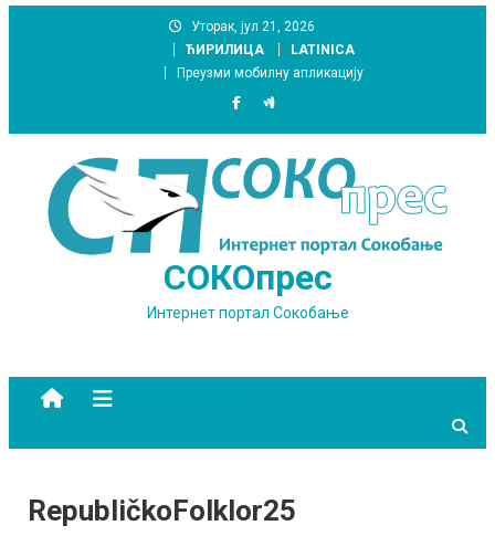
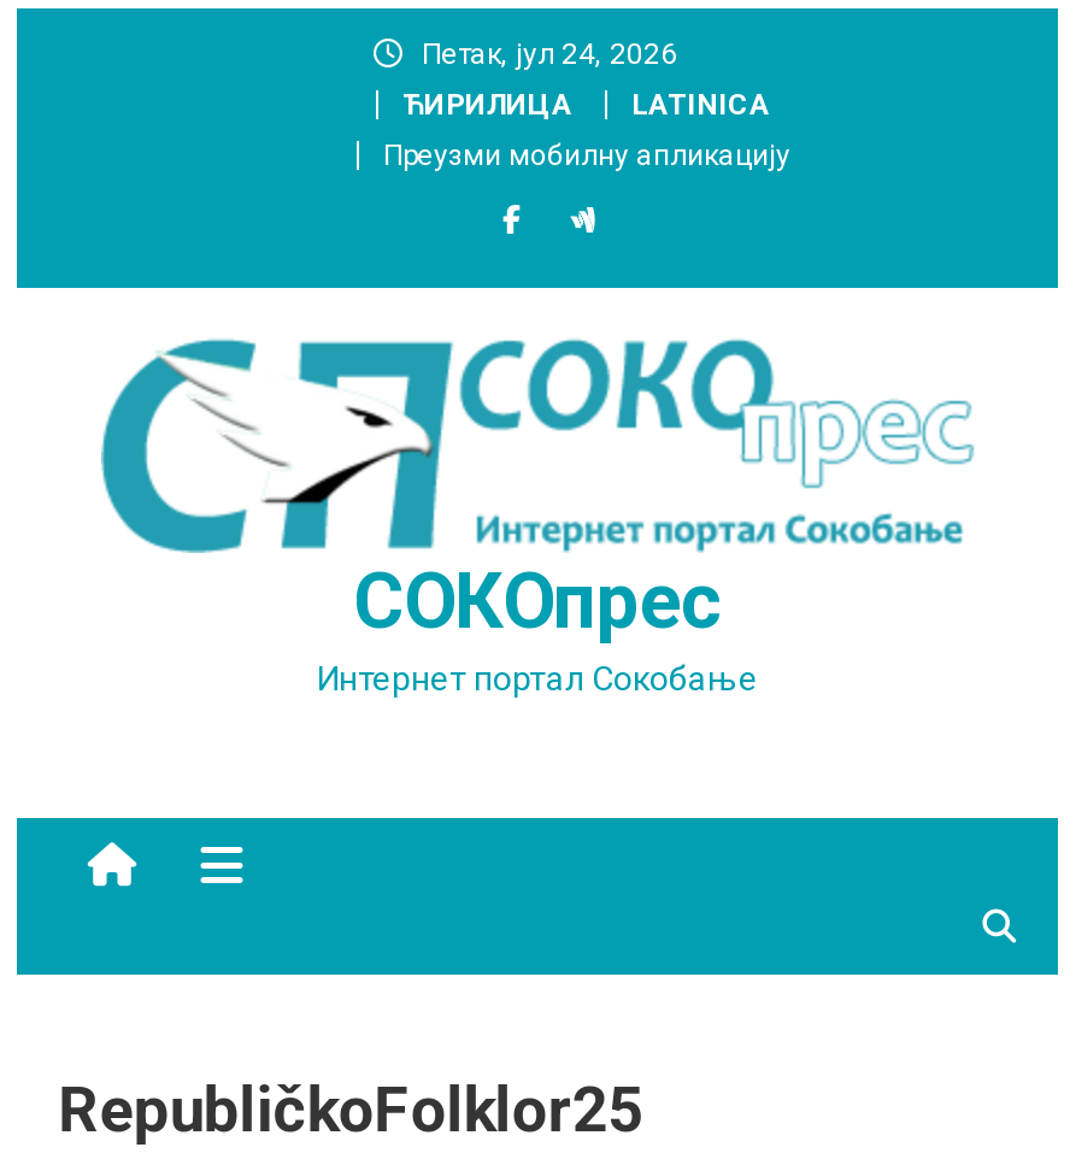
[191,19,315,34] Уторак, јул 21, 2026 -> [422,37,677,71] Петак, јул 24, 2026

